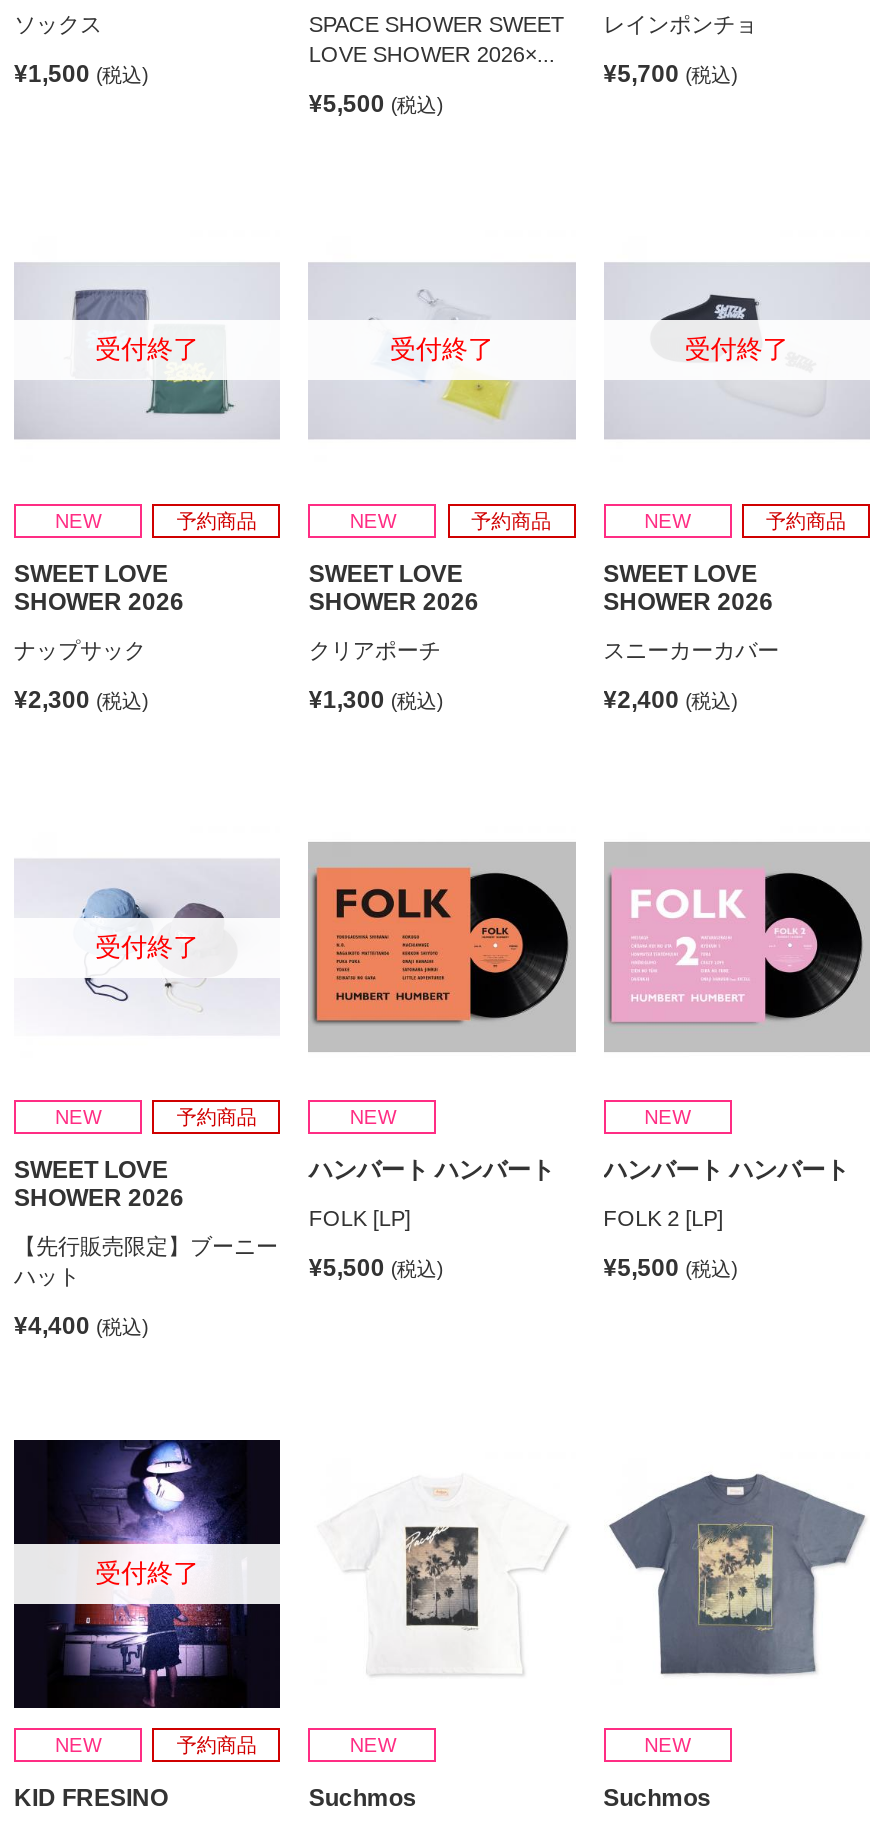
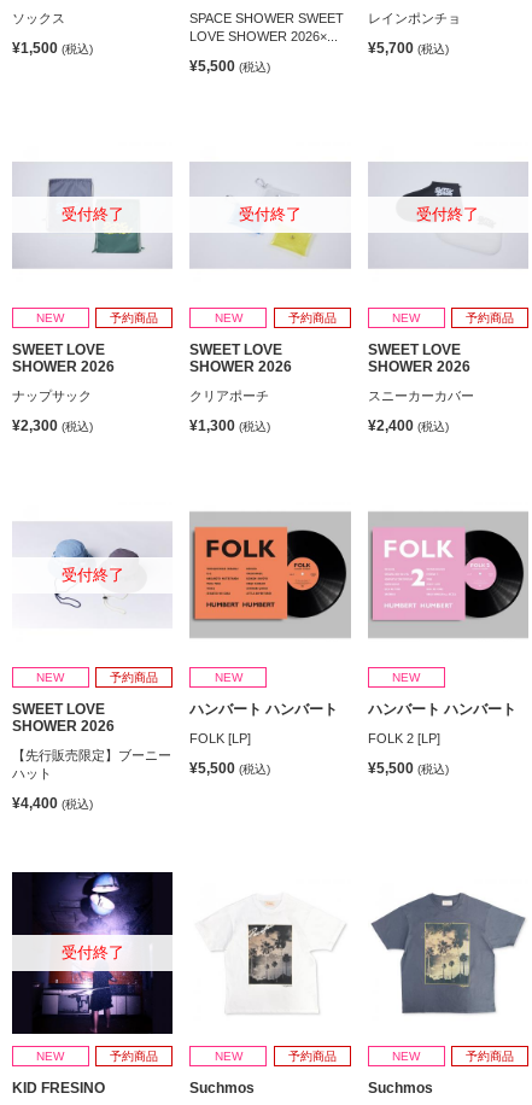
none -> [288,1049,336,1062] 予約商品
none -> [466,1049,514,1062] 予約商品

